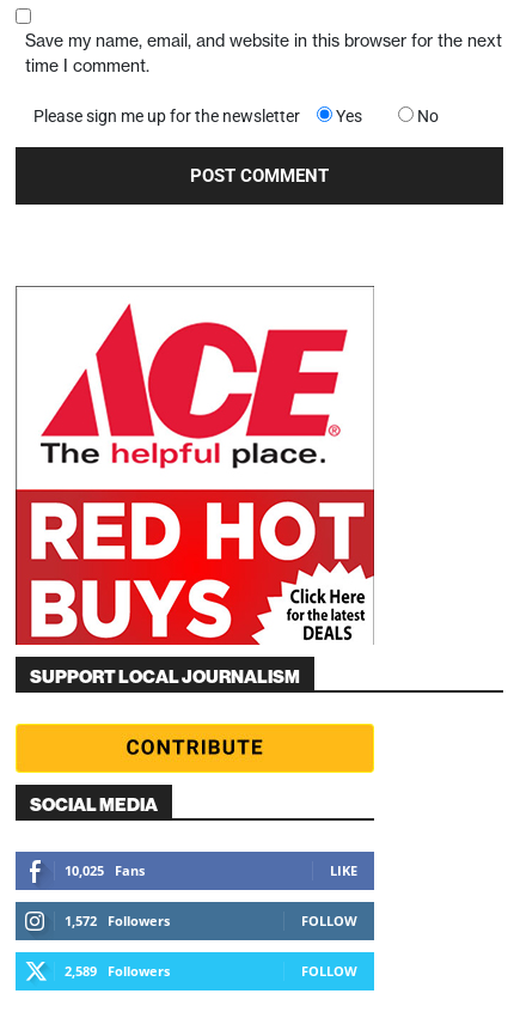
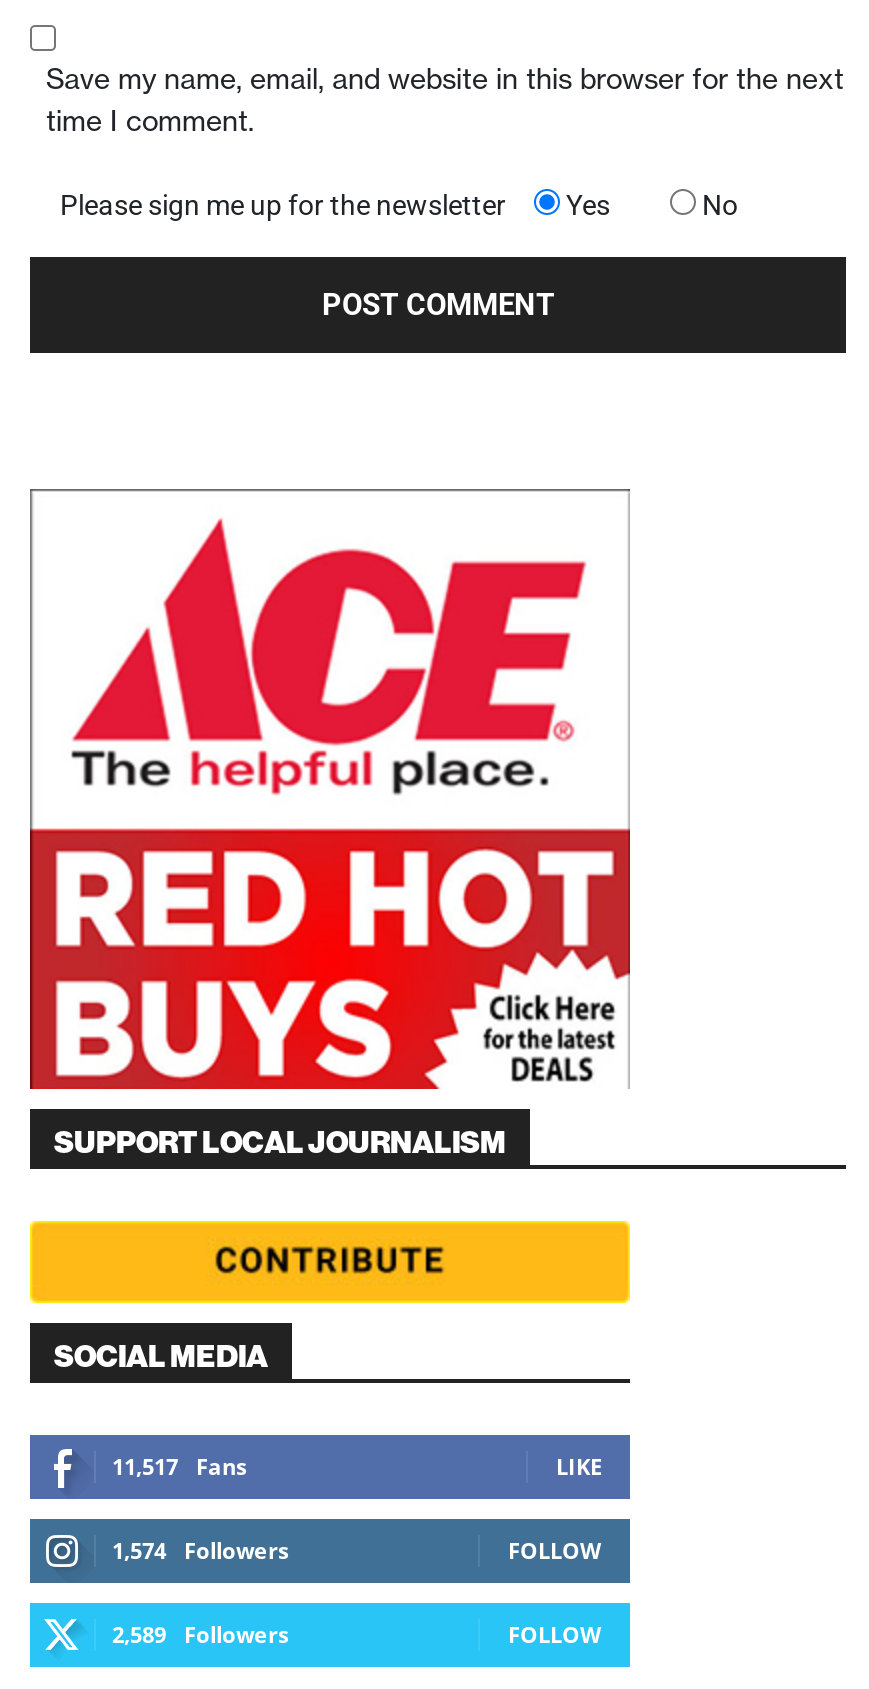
[65,861,145,879] 10,025 Fans -> [112,1450,246,1480] 11,517 Fans
[65,911,170,929] 1,572 Followers -> [112,1534,288,1564] 1,574 Followers

